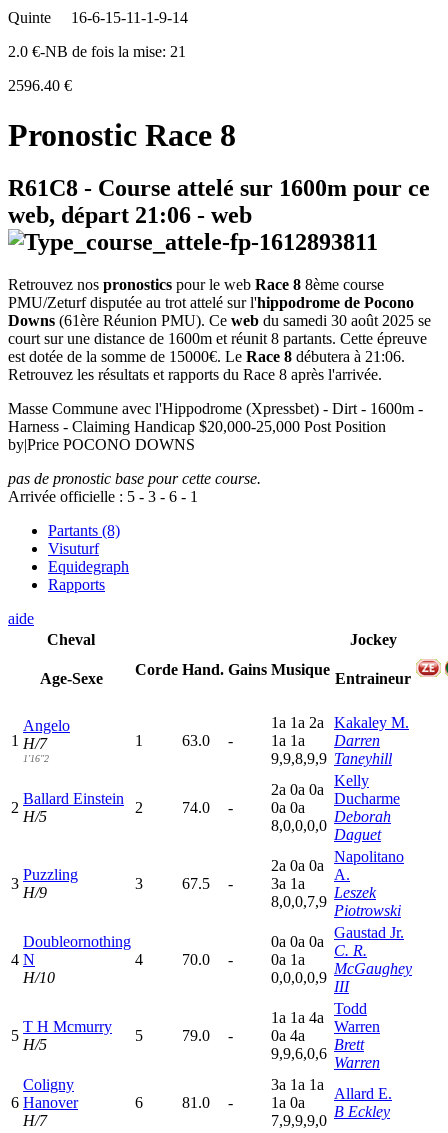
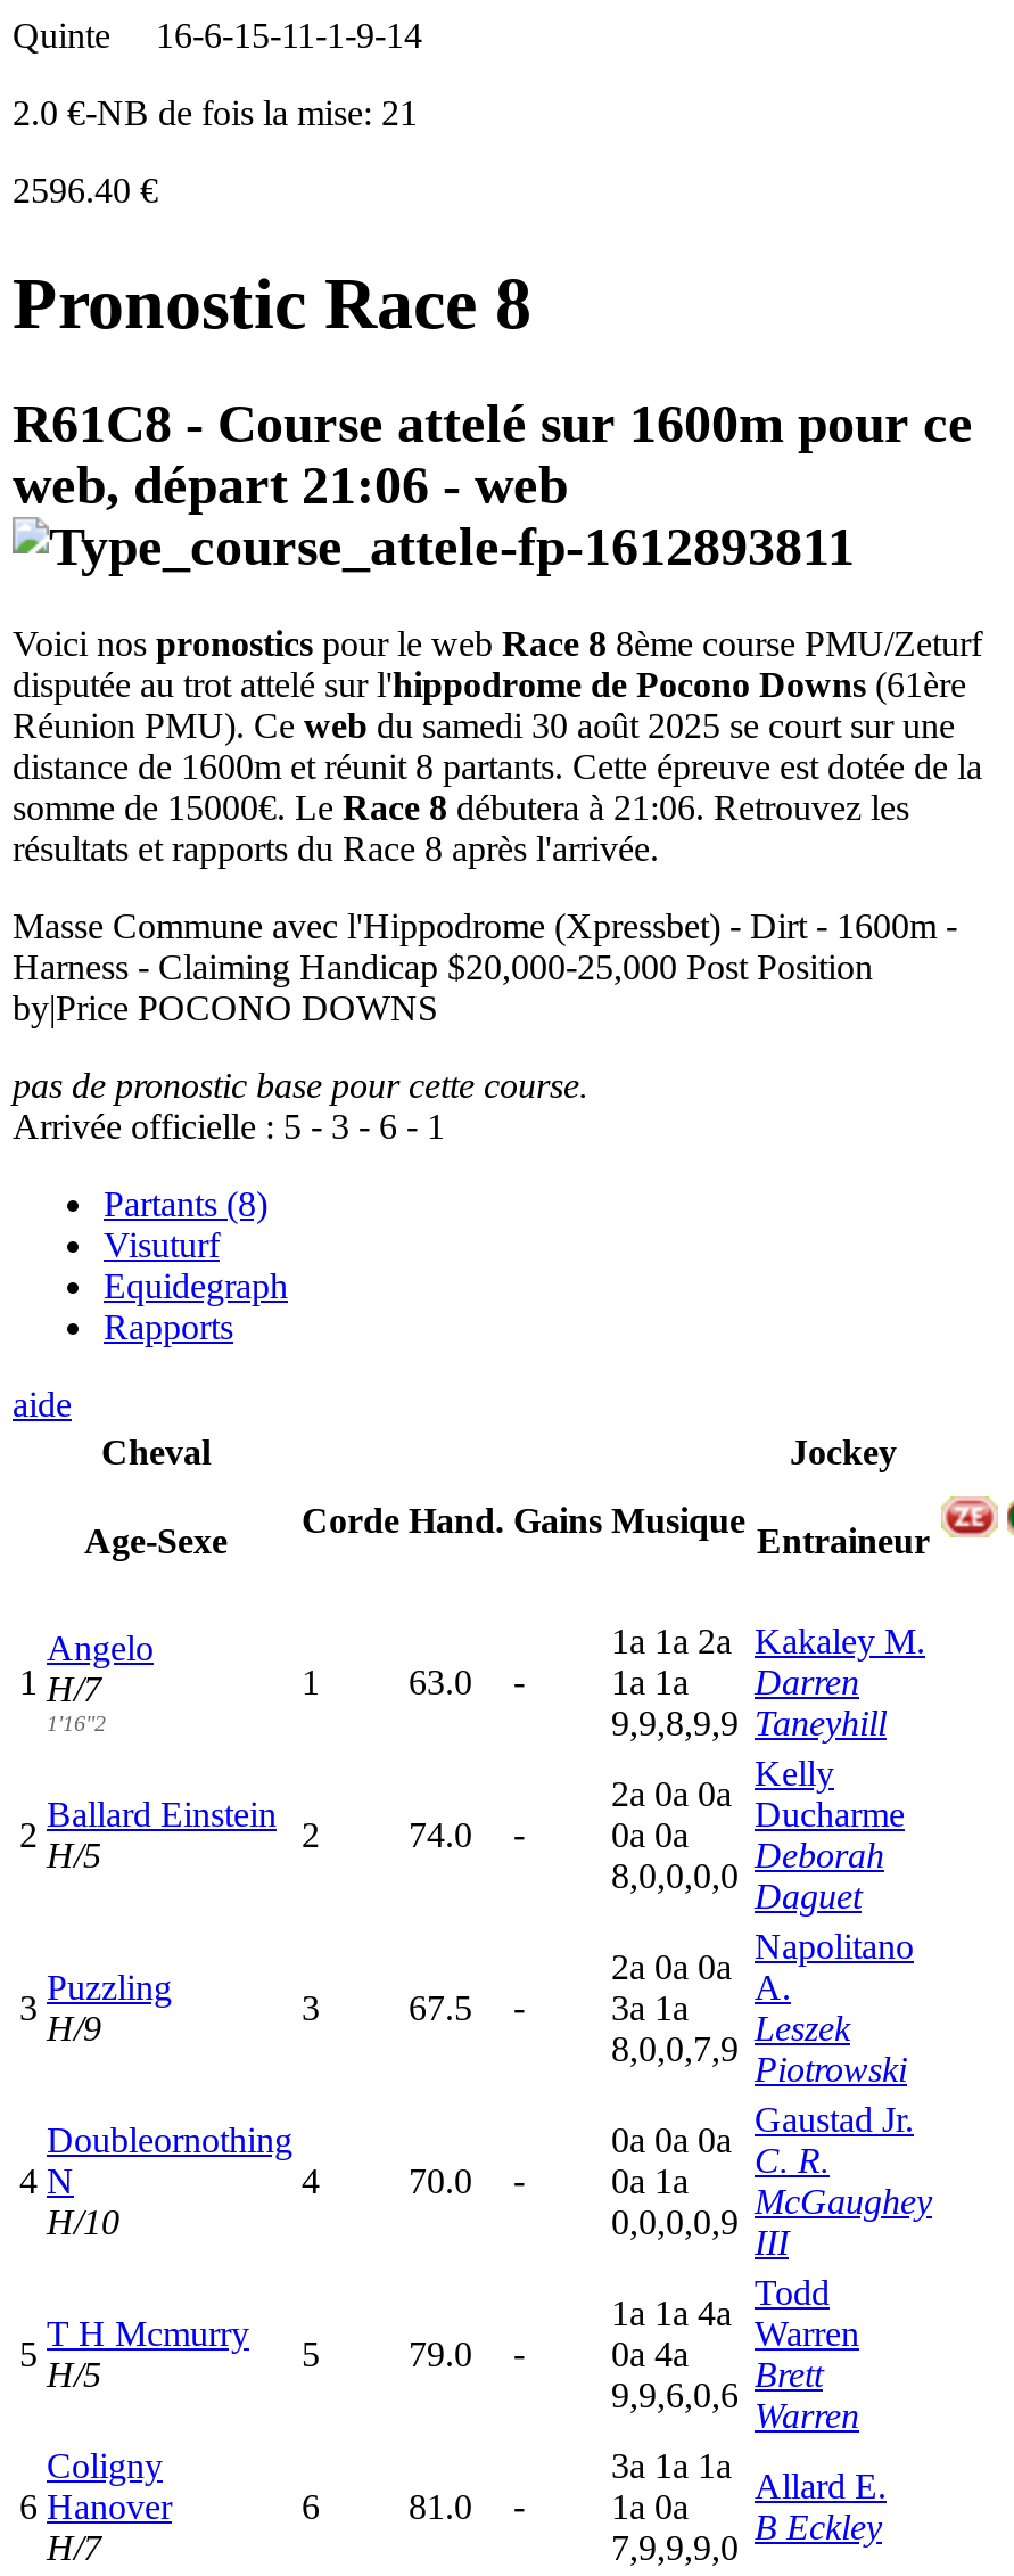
[8,276,431,383] Retrouvez nos pronostics pour le web Race 8 8ème course | PMU/Zeturf disputée au trot attelé sur l'hippodrome de Pocono | Downs (61ère Réunion PMU). Ce web du samedi 30 août 2025 se | court sur une distance de 1600m et réunit 8 partants. Cette épreuve | est dotée de la somme de 15000€. Le Race 8 débutera à 21:06. | Retrouvez les résultats et rapports du Race 8 après l'arrivée. -> [13,624,982,868] Voici nos pronostics pour le web Race 8 8ème course PMU/Zeturf | disputée au trot attelé sur l'hippodrome de Pocono Downs (61ère | Réunion PMU). Ce web du samedi 30 août 2025 se court sur une | distance de 1600m et réunit 8 partants. Cette épreuve est dotée de la | somme de 15000€. Le Race 8débutera à 21:06. Retrouvez les | résultats et rapports du Race 8 après l'arrivée.

